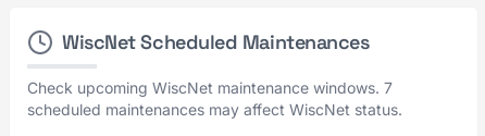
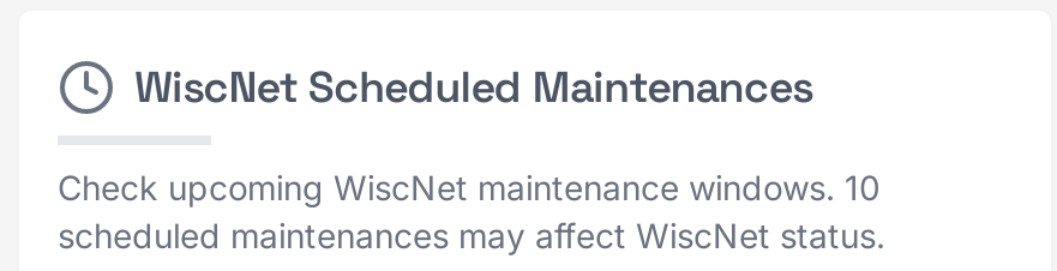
[27,78,393,97] Check upcoming WiscNet maintenance windows. 7 -> [58,167,881,207] Check upcoming WiscNet maintenance windows. 10

